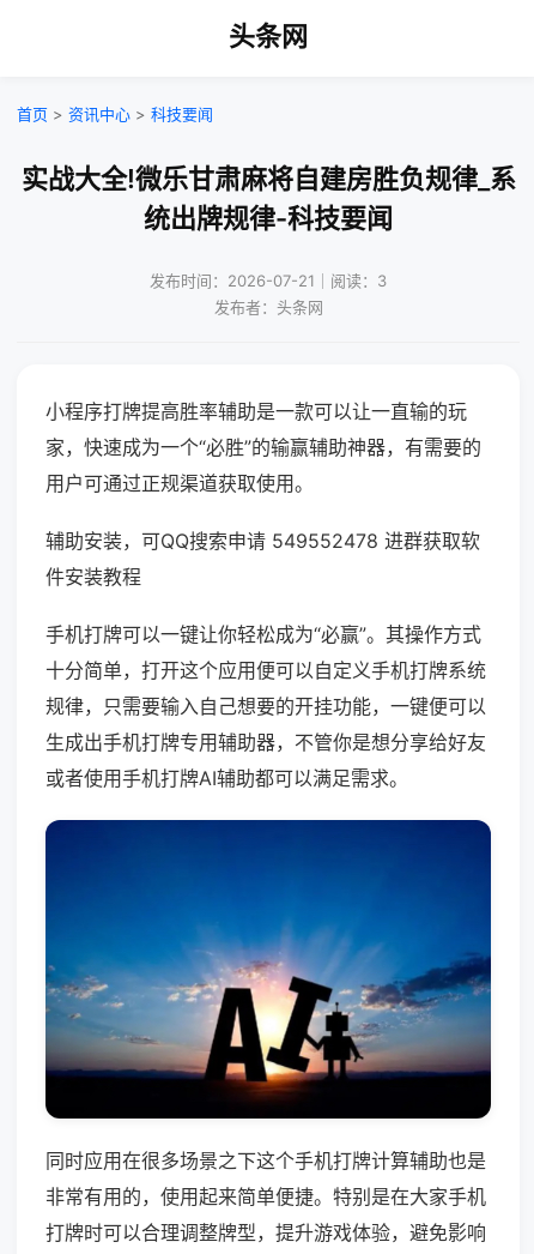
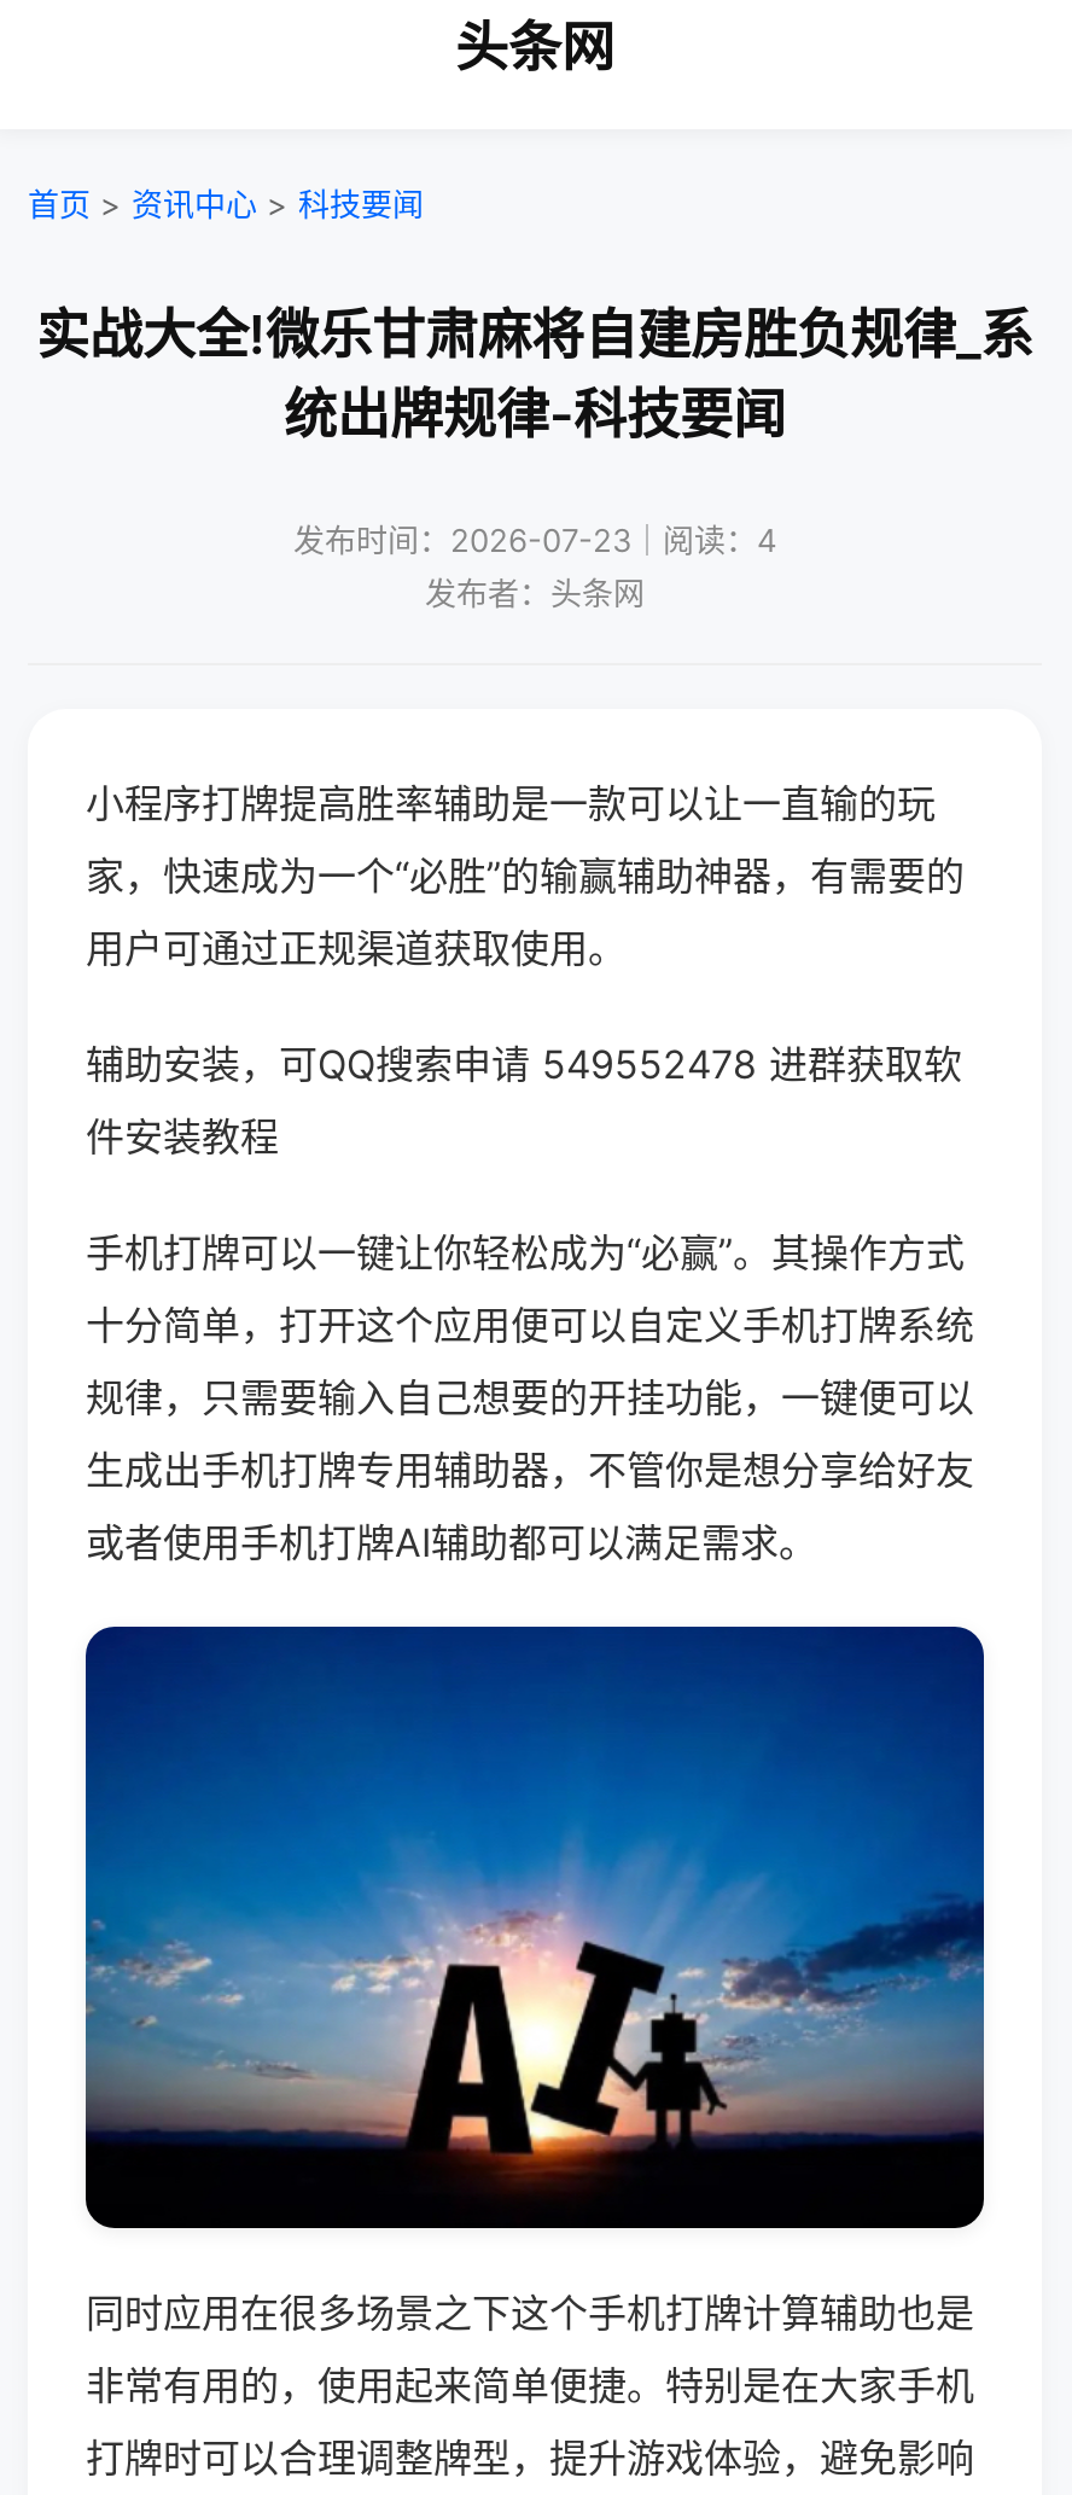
[150,271,387,290] 发布时间：2026-07-21｜阅读：3 -> [293,520,776,559] 发布时间：2026-07-23｜阅读：4

